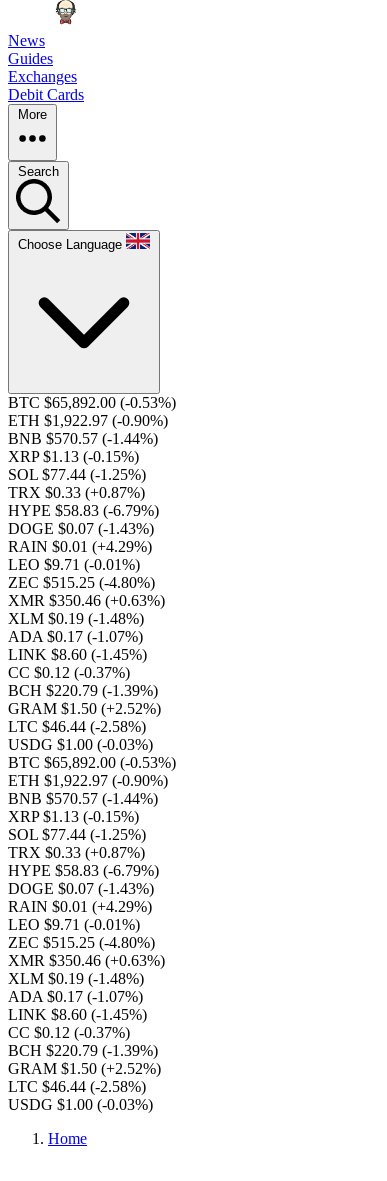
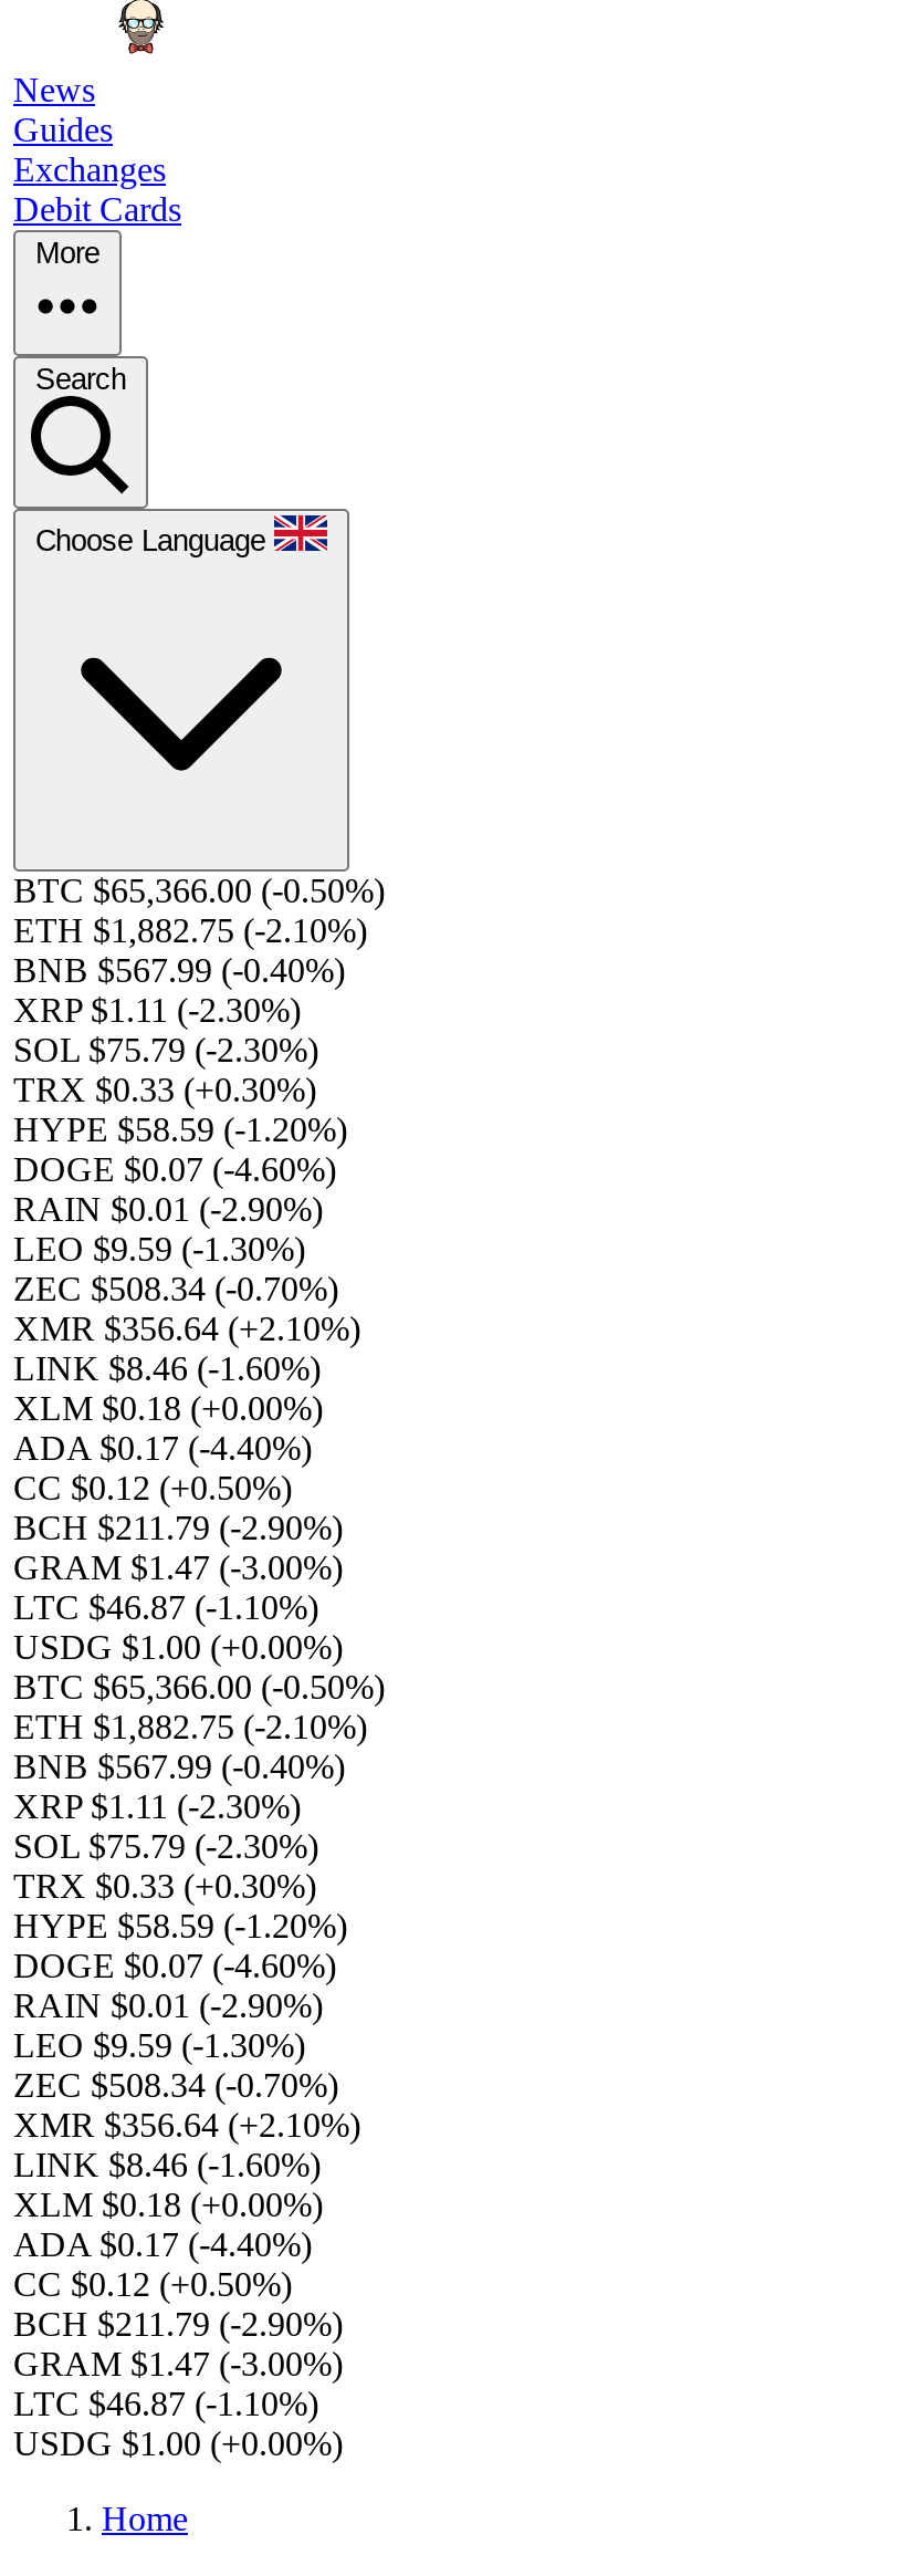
[8,394,176,1113] BTC $65,892.00(-0.53%) | ETH $1,922.97 (-0.90%) | BNB $570.57 (-1.44%) | XRP $1.13 (-0.15%) | SOL $77.44 (-1.25%) | TRX $0.33 (+0.87%) | HYPE $58.83 (-6.79%) | DOGE $0.07 (-1.43%) | RAIN $0.01 (+4.29%) | LEO $9.71 (-0.01%) | ZEC $515.25 (-4.80%) | XMR $350.46(+0.63%) | XLM $0.19 (-1.48%) | ADA $0.17 (-1.07%) | LINK $8.60 (-1.45%) | CC $0.12 (-0.37%) | BCH $220.79 (-1.39%) | GRAM $1.50 (+2.52%) | LTC $46.44 (-2.58%) | USDG $1.00(-0.03%) | BTC $65,892.00 (-0.53%) | ETH $1,922.97 (-0.90%) | BNB $570.57 (-1.44%) | XRP $1.13 (-0.15%) | SOL $77.44 (-1.25%) | TRX $0.33 (+0.87%) | HYPE $58.83 (-6.79%) | DOGE $0.07 (-1.43%) | RAIN $0.01 (+4.29%) | LEO $9.71 (-0.01%) | ZEC $515.25 (-4.80%) | XMR $350.46(+0.63%) | XLM $0.19 (-1.48%) | ADA $0.17 (-1.07%) | LINK $8.60 (-1.45%) | CC $0.12 (-0.37%) | BCH $220.79 (-1.39%) | GRAM $1.50 (+2.52%) | LTC $46.44 (-2.58%) | USDG $1.00(-0.03%) -> [13,872,385,2462] BTC $65,366.00(-0.50%) | ETH $1,882.75 (-2.10%) | BNB $567.99 (-0.40%) | XRP $1.11 (-2.30%) | SOL $75.79 (-2.30%) | TRX $0.33 (+0.30%) | HYPE $58.59 (-1.20%) | DOGE $0.07 (-4.60%) | RAIN $0.01 (-2.90%) | LEO $9.59 (-1.30%) | ZEC $508.34 (-0.70%) | XMR $356.64(+2.10%) | LINK $8.46 (-1.60%) | XLM $0.18 (+0.00%) | ADA $0.17 (-4.40%) | CC $0.12 (+0.50%) | BCH $211.79 (-2.90%) | GRAM $1.47 (-3.00%) | LTC $46.87 (-1.10%) | USDG $1.00(+0.00%) | BTC $65,366.00 (-0.50%) | ETH $1,882.75 (-2.10%) | BNB $567.99 (-0.40%) | XRP $1.11 (-2.30%) | SOL $75.79 (-2.30%) | TRX $0.33 (+0.30%) | HYPE $58.59 (-1.20%) | DOGE $0.07 (-4.60%) | RAIN $0.01 (-2.90%) | LEO $9.59 (-1.30%) | ZEC $508.34 (-0.70%) | XMR $356.64(+2.10%) | LINK $8.46 (-1.60%) | XLM $0.18 (+0.00%) | ADA $0.17 (-4.40%) | CC $0.12 (+0.50%) | BCH $211.79 (-2.90%) | GRAM $1.47 (-3.00%) | LTC $46.87 (-1.10%) | USDG $1.00(+0.00%)

